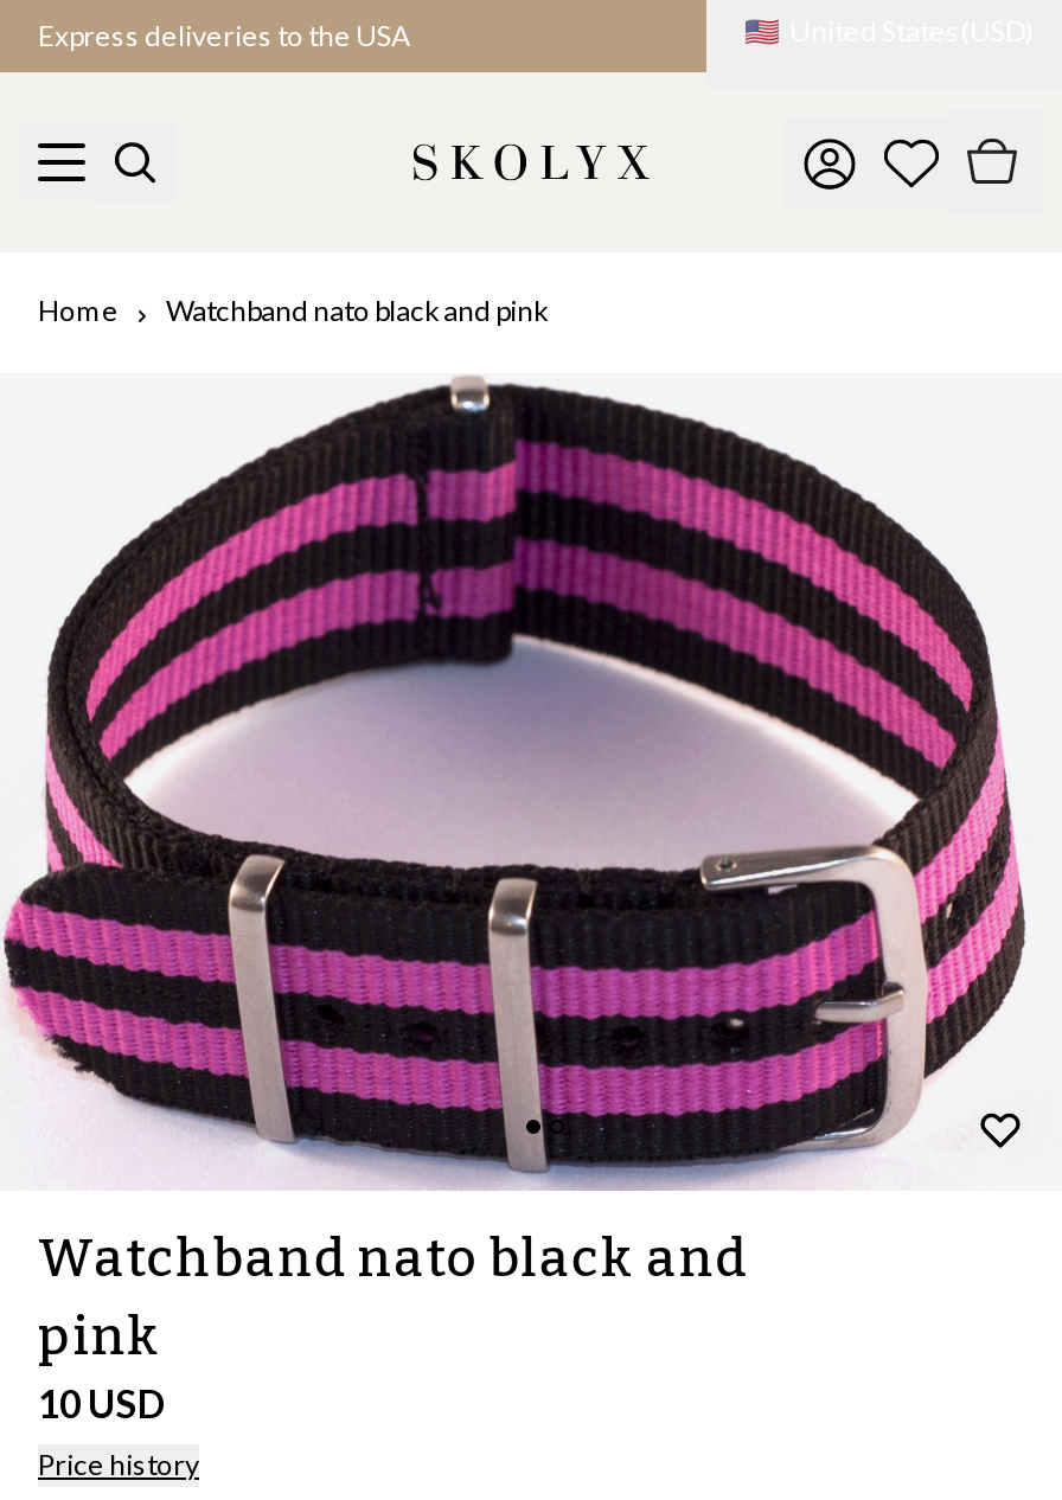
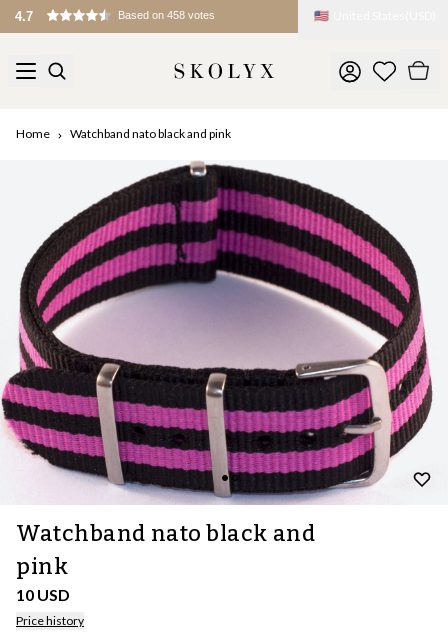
[38,17,410,52] Express deliveries to the USA -> [15,9,215,24] 4.7 | Based on 458 votes

